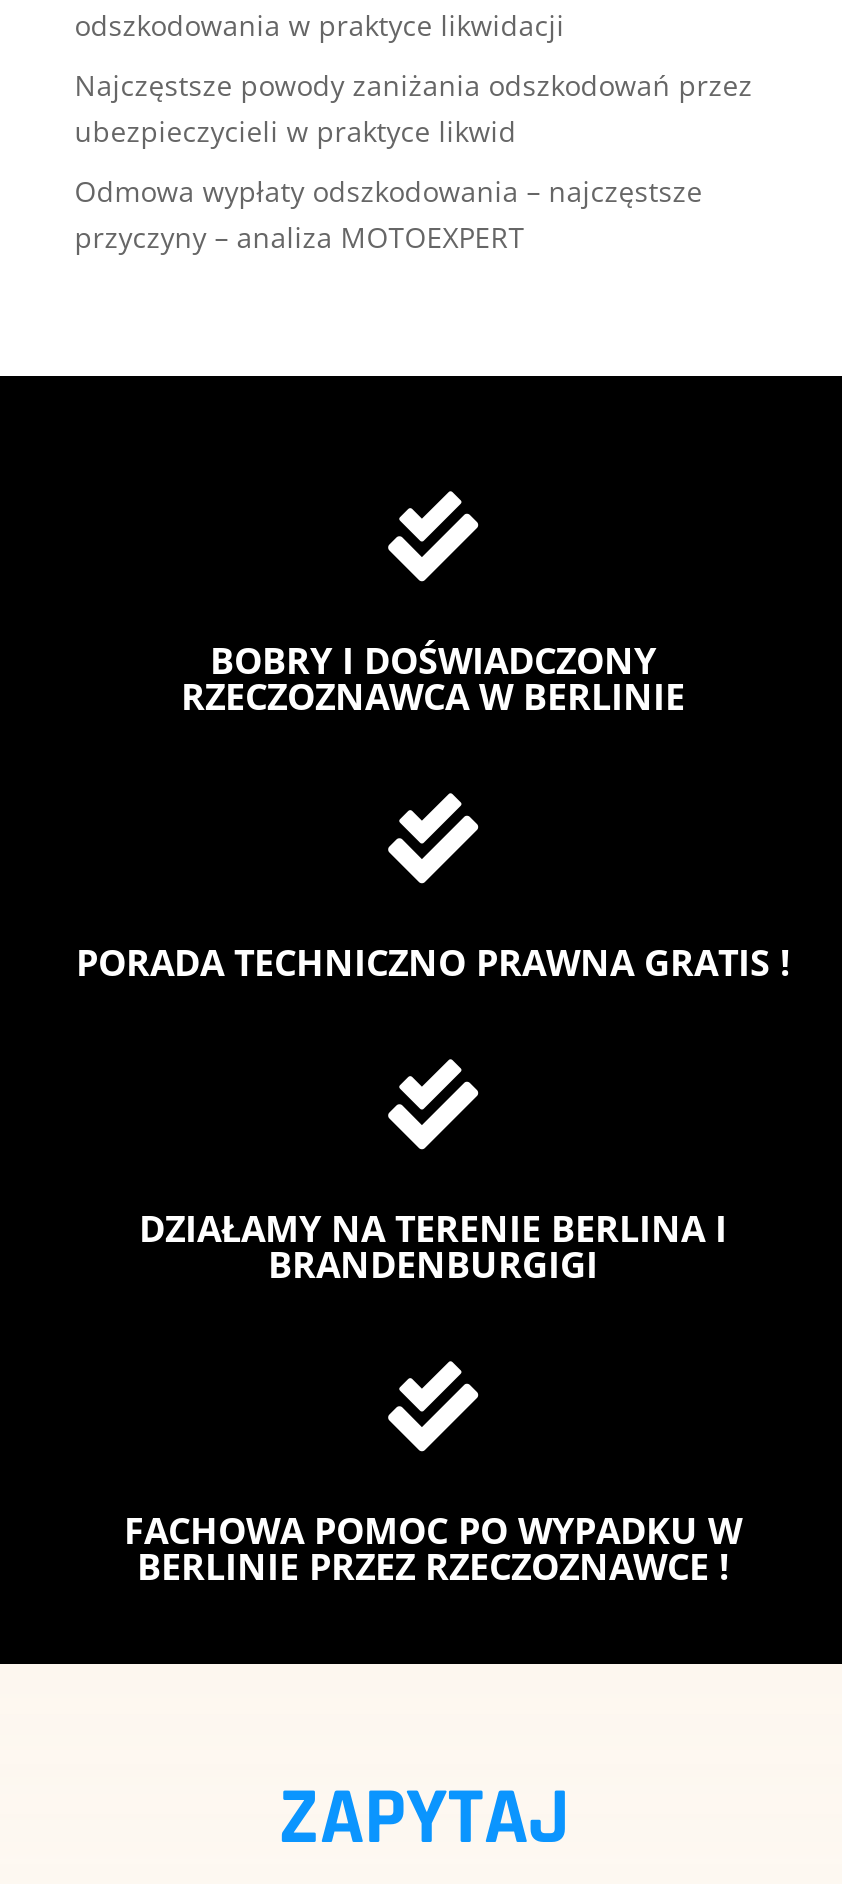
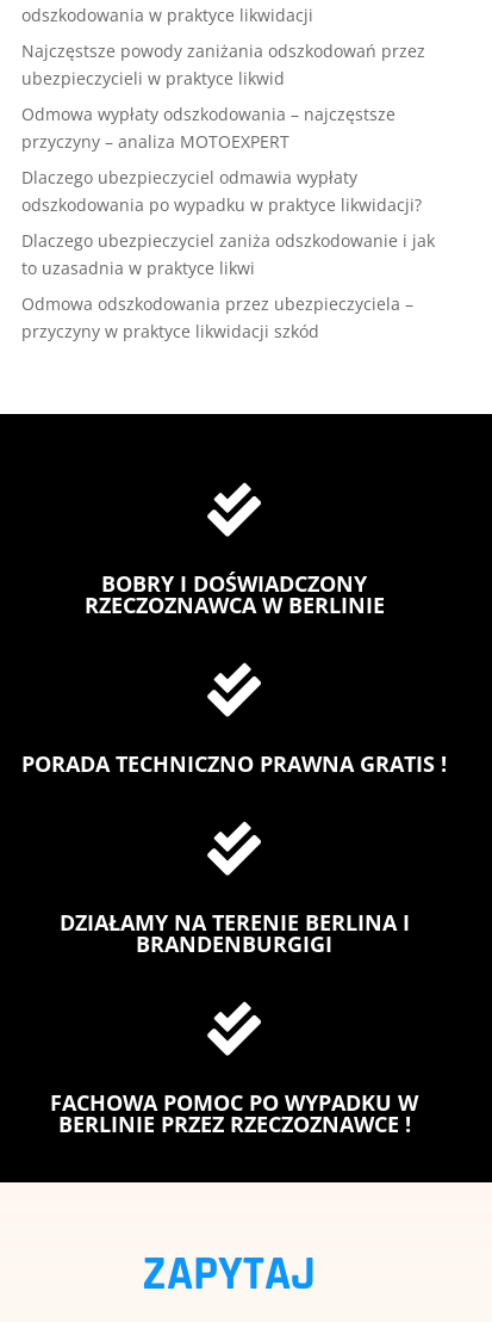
none -> [21,166,435,342] Dlaczego ubezpieczyciel odmawia wypłaty | odszkodowania po wypadku w praktyce likwidacji? | Dlaczego ubezpieczyciel zaniża odszkodowanie i jak | to uzasadnia w praktyce likwi | Odmowa odszkodowania przez ubezpieczyciela – | przyczyny w praktyce likwidacji szkód

